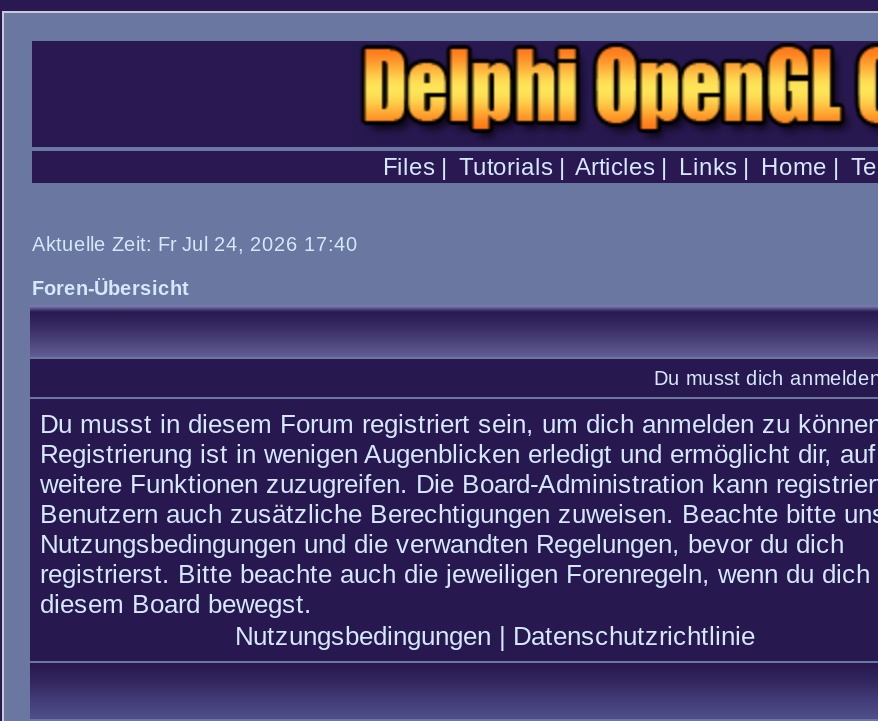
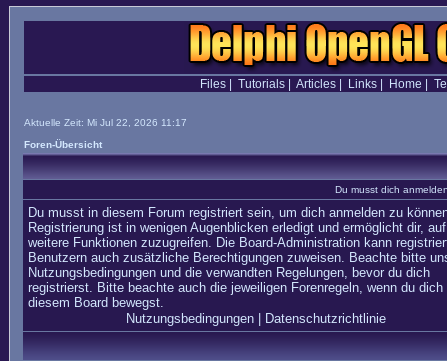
[32,233,358,255] Aktuelle Zeit: Fr Jul 24, 2026 17:40 -> [24,117,187,128] Aktuelle Zeit: Mi Jul 22, 2026 11:17

